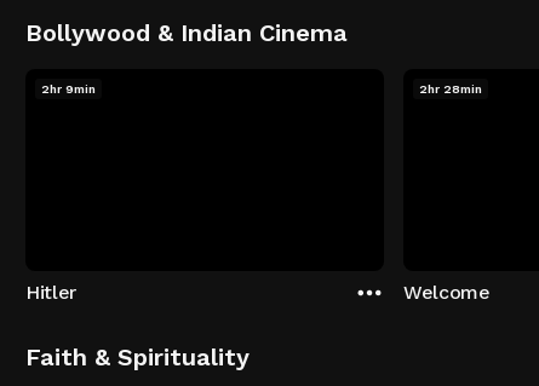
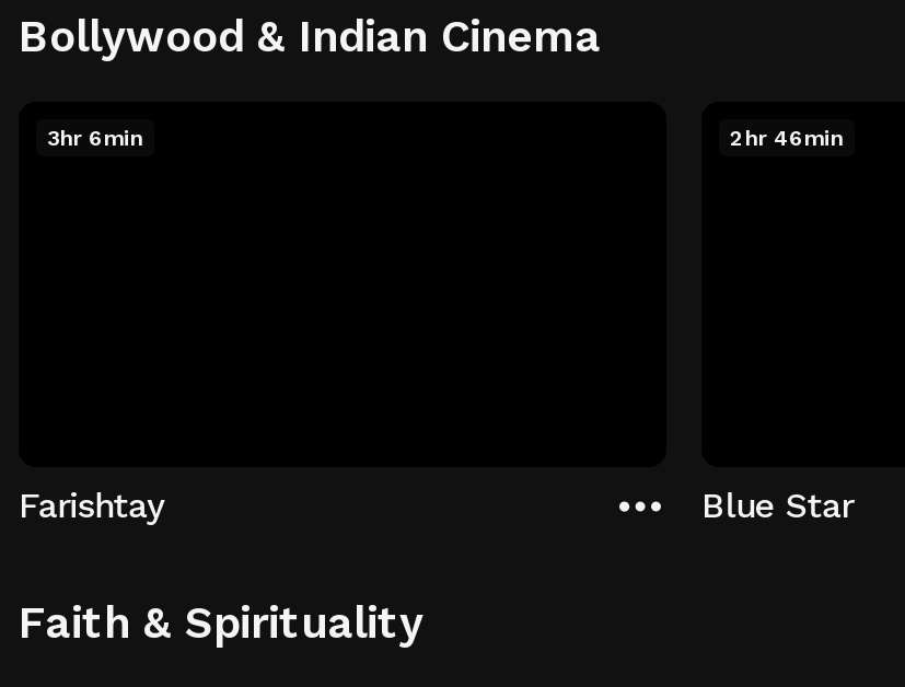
[41,82,96,96] 2hr 9min -> [47,126,143,150] 3hr 6min
[419,82,482,96] 2hr 28min -> [730,126,844,150] 2hr 46min
[25,280,76,303] Hitler -> [19,484,163,525] Farishtay
[403,280,490,303] Welcome -> [701,484,853,525] Blue Star

